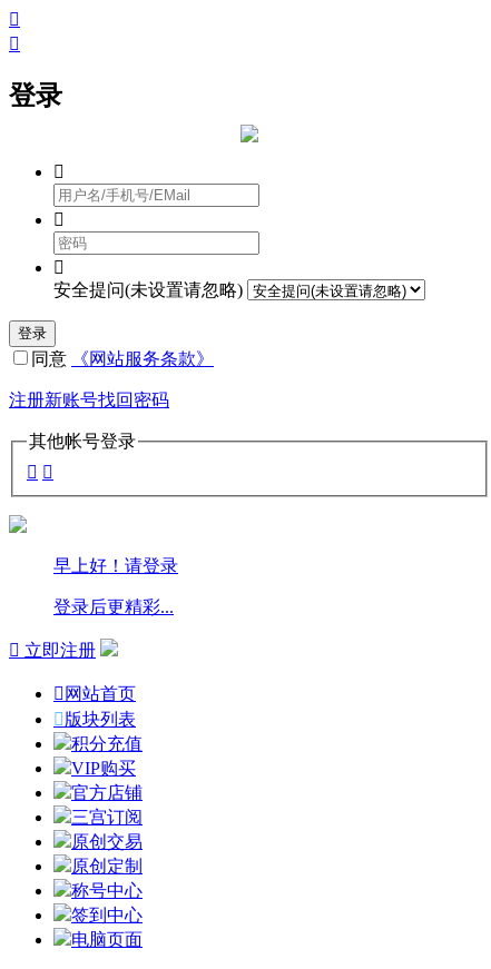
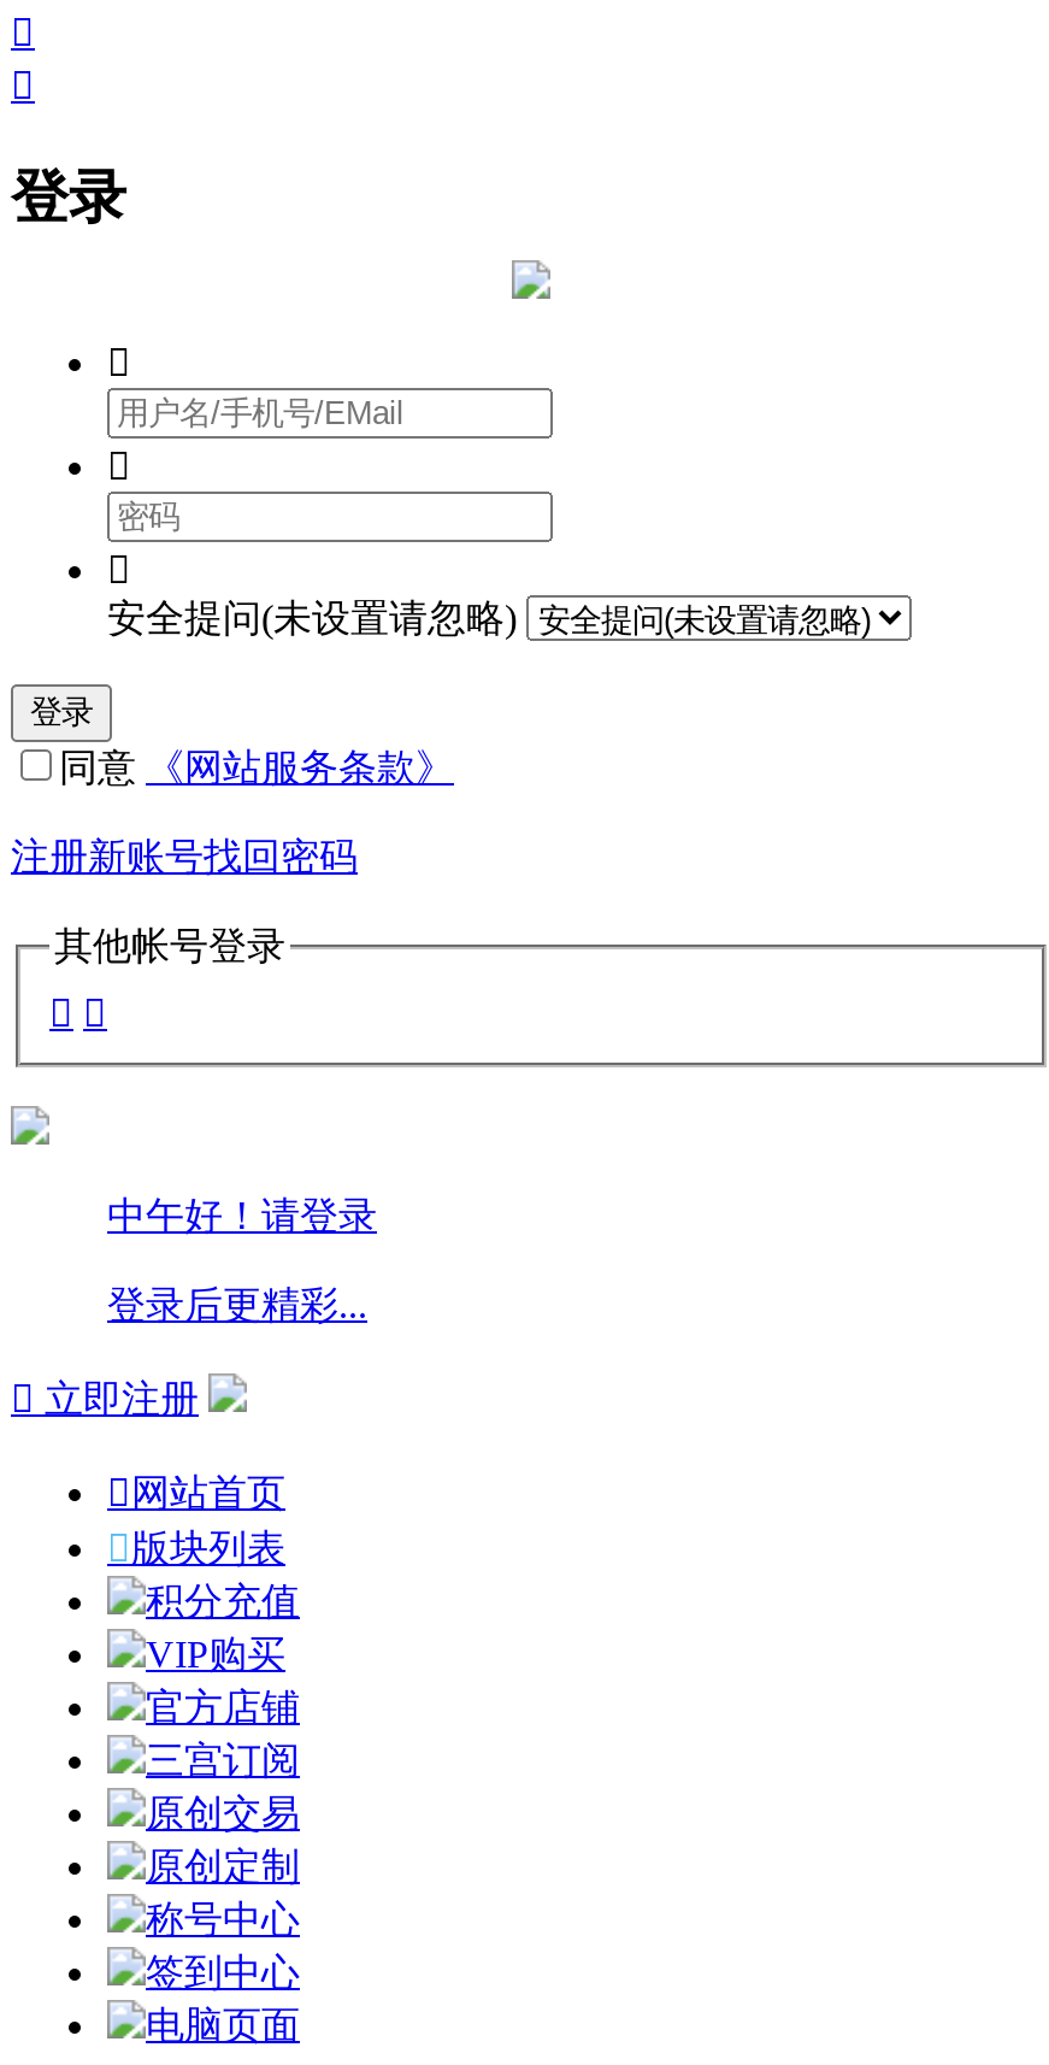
[53,557,178,576] 早上好！请登录 -> [107,1196,377,1237] 中午好！请登录

